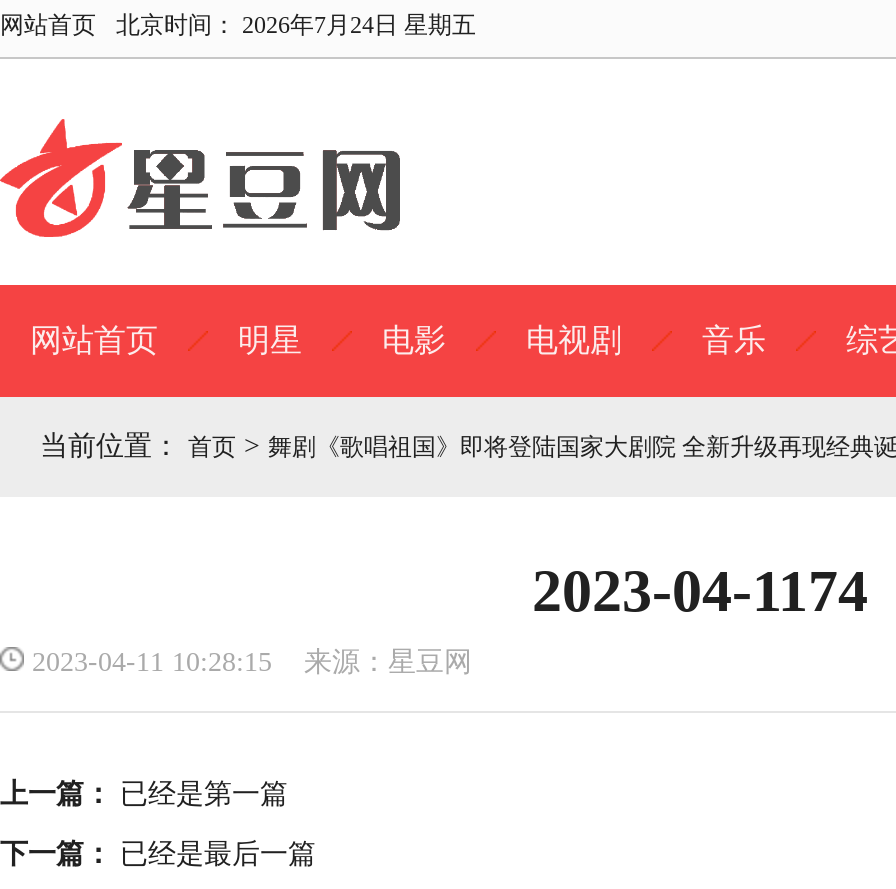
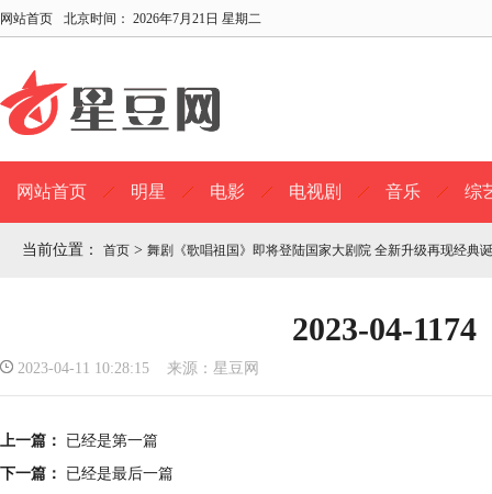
[116,11,476,39] 北京时间：2026年7月24日 星期五 -> [64,11,261,26] 北京时间：2026年7月21日 星期二

